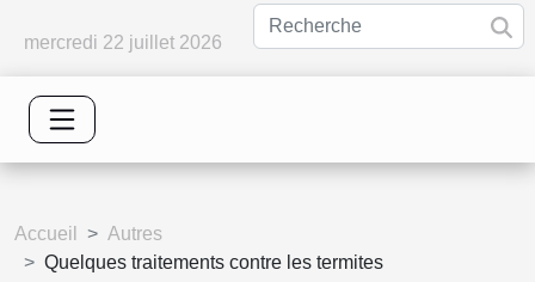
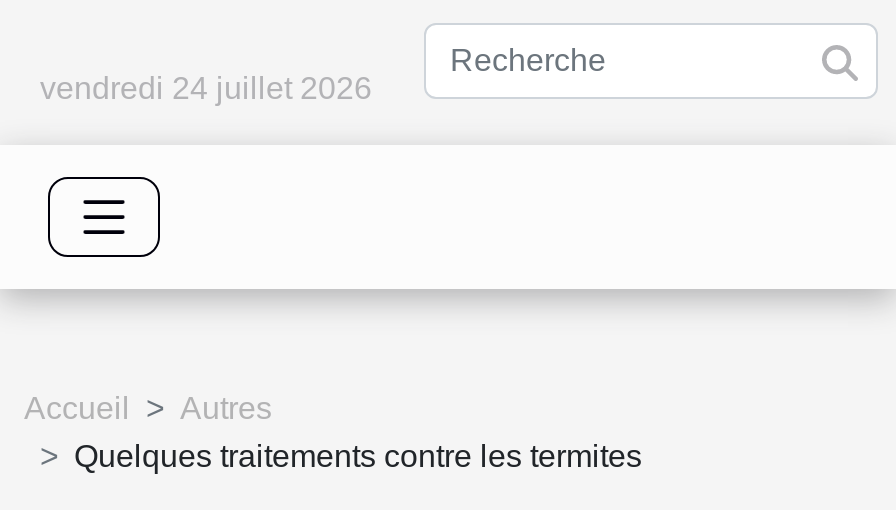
[24,32,222,53] mercredi 22 juillet 2026 -> [40,71,372,105] vendredi 24 juillet 2026

